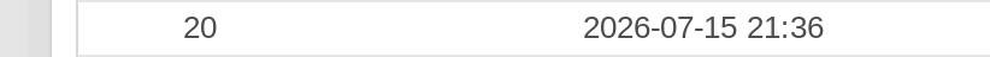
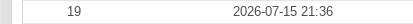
[183,9,217,45] 20 -> [66,4,80,19] 19

